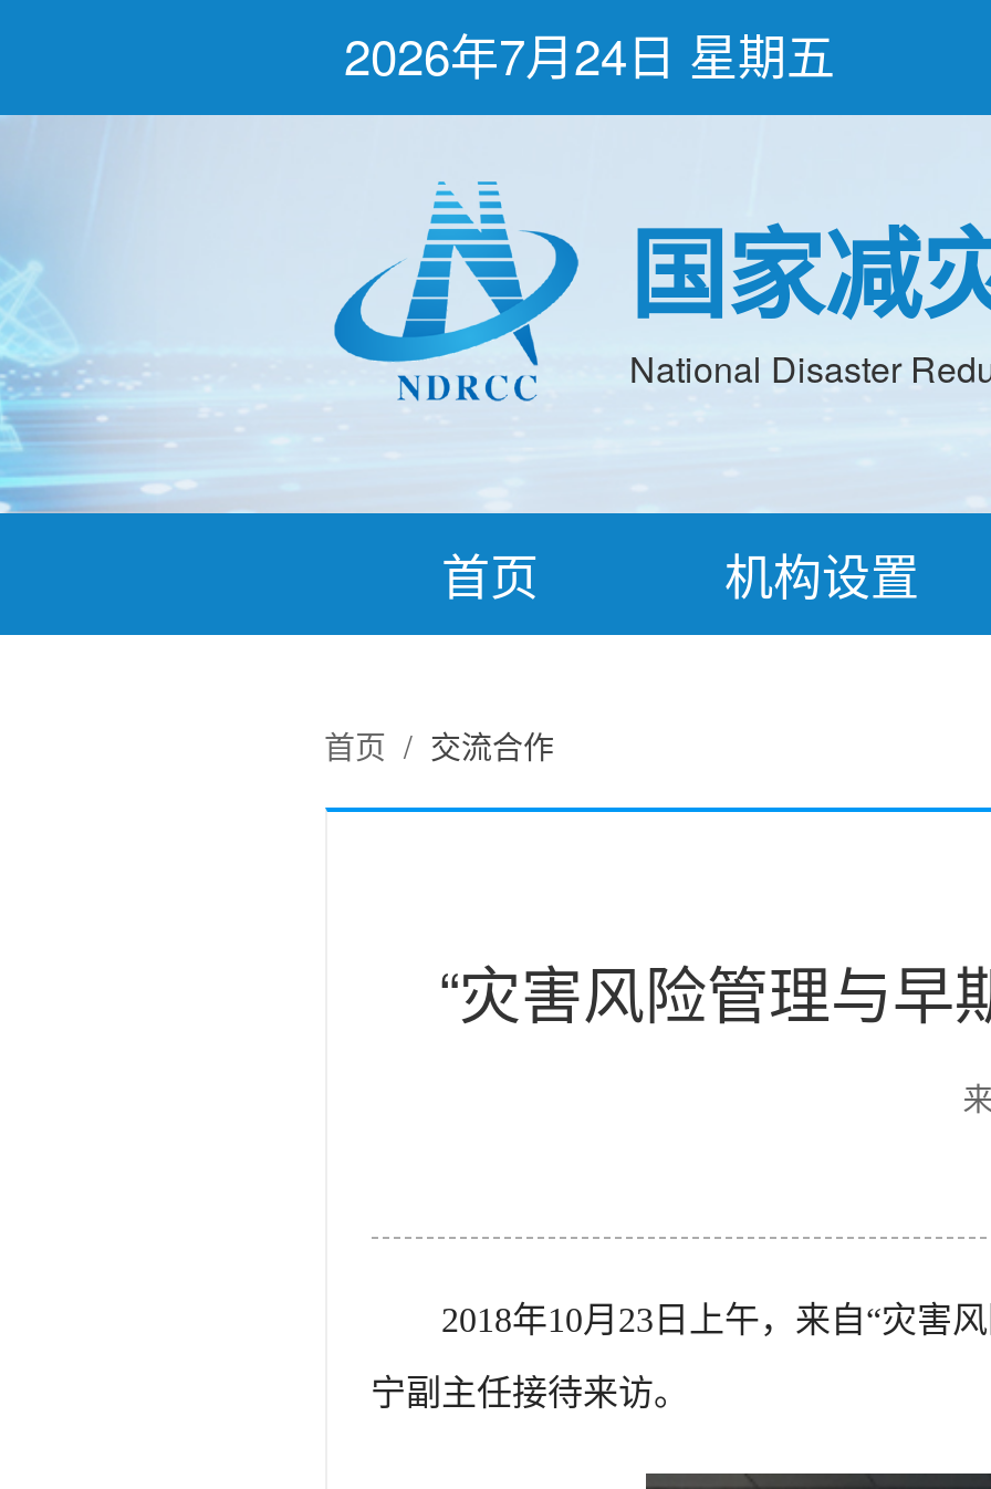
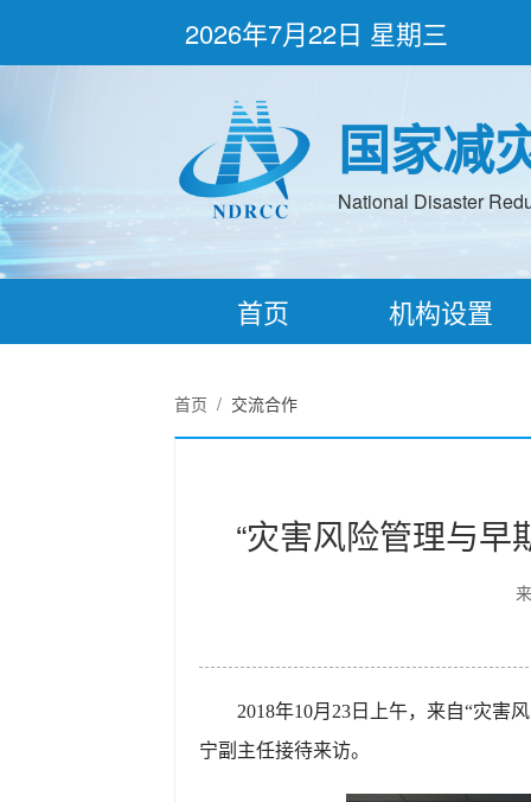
[344,20,835,88] 2026年7月24日 星期五 -> [184,14,447,51] 2026年7月22日 星期三

